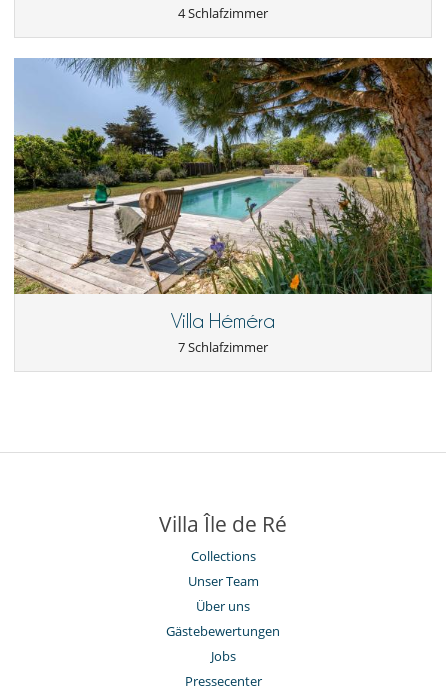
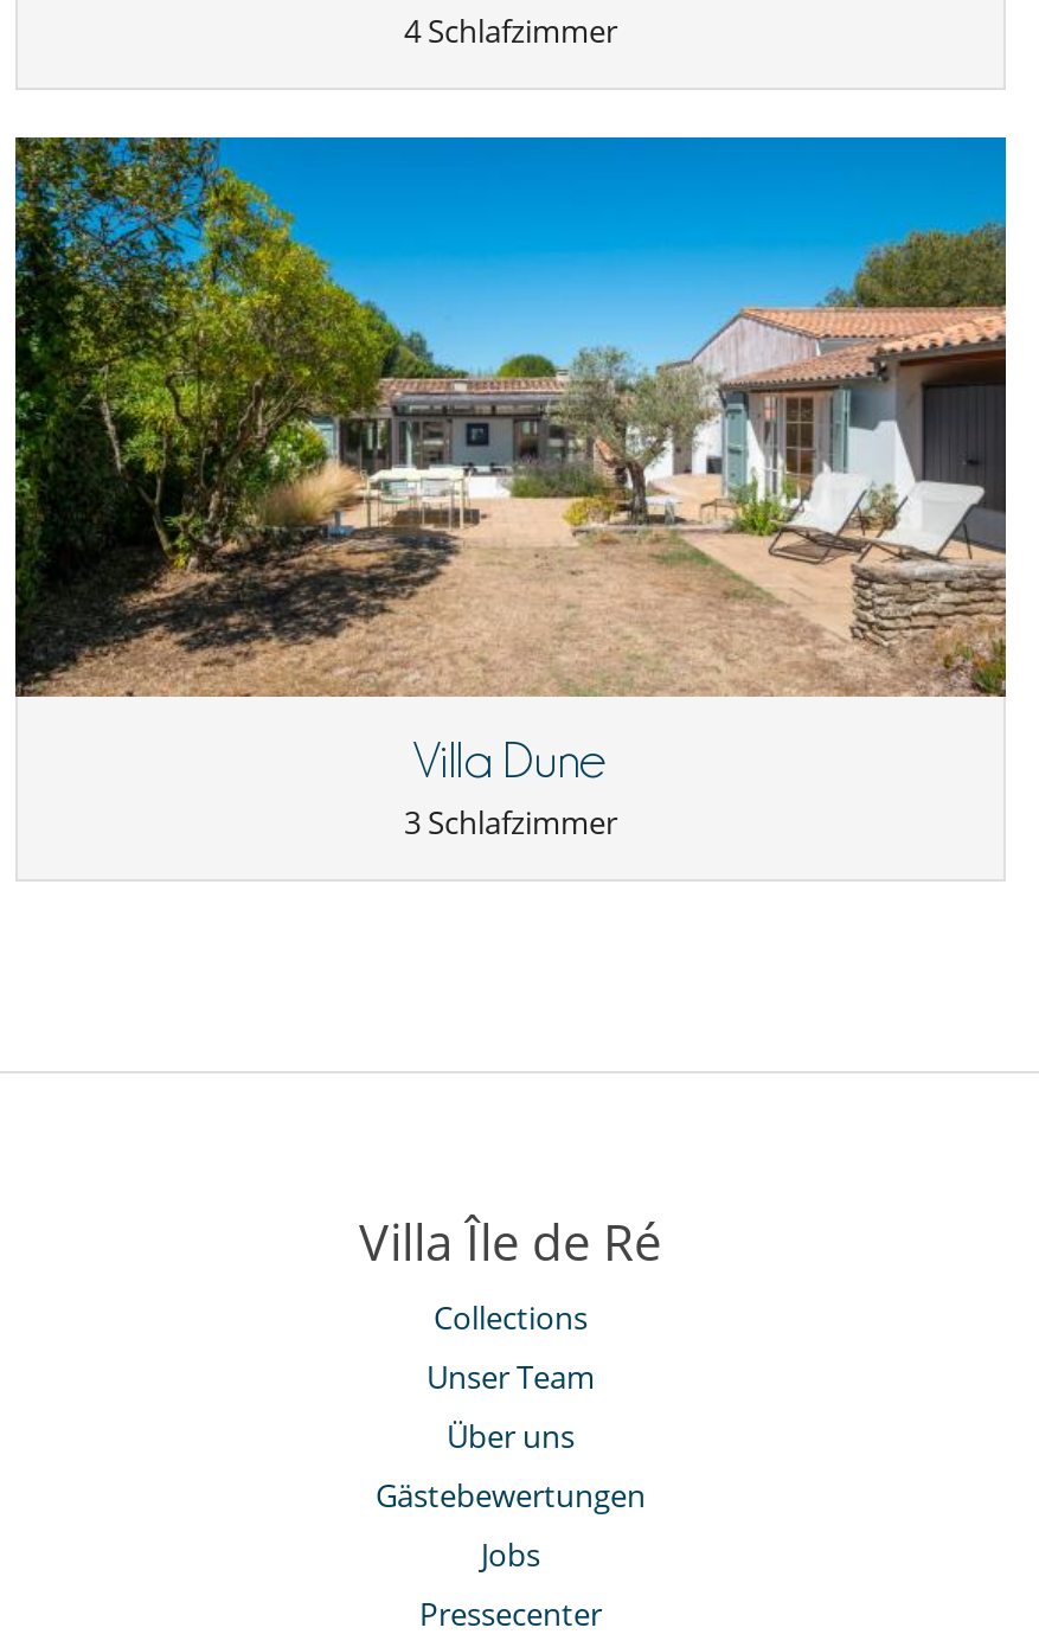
[13,57,433,332] [image] | Villa Héméra -> [13,135,1008,786] [image] | Villa Dune
[178,338,268,356] 7 Schlafzimmer -> [404,800,617,843] 3 Schlafzimmer

